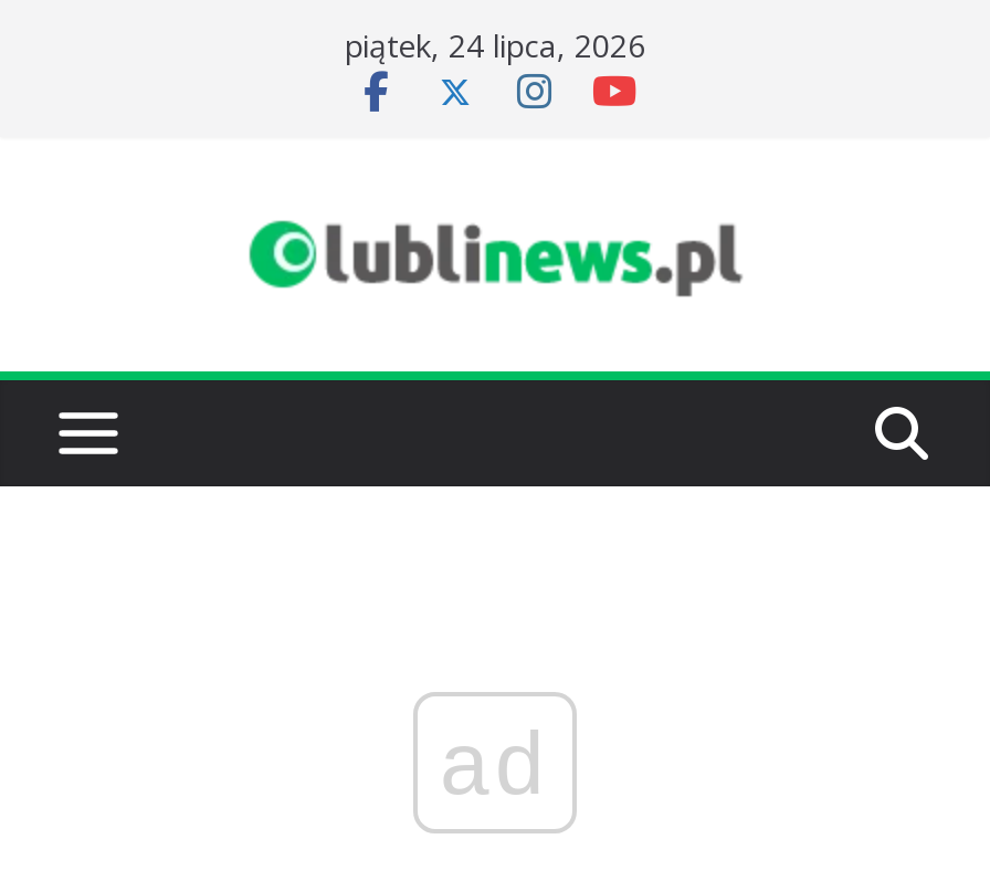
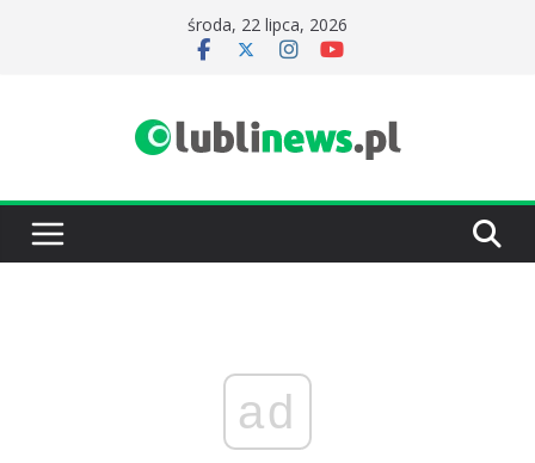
[345,24,645,66] piątek, 24 lipca, 2026 -> [187,13,348,36] środa, 22 lipca, 2026

